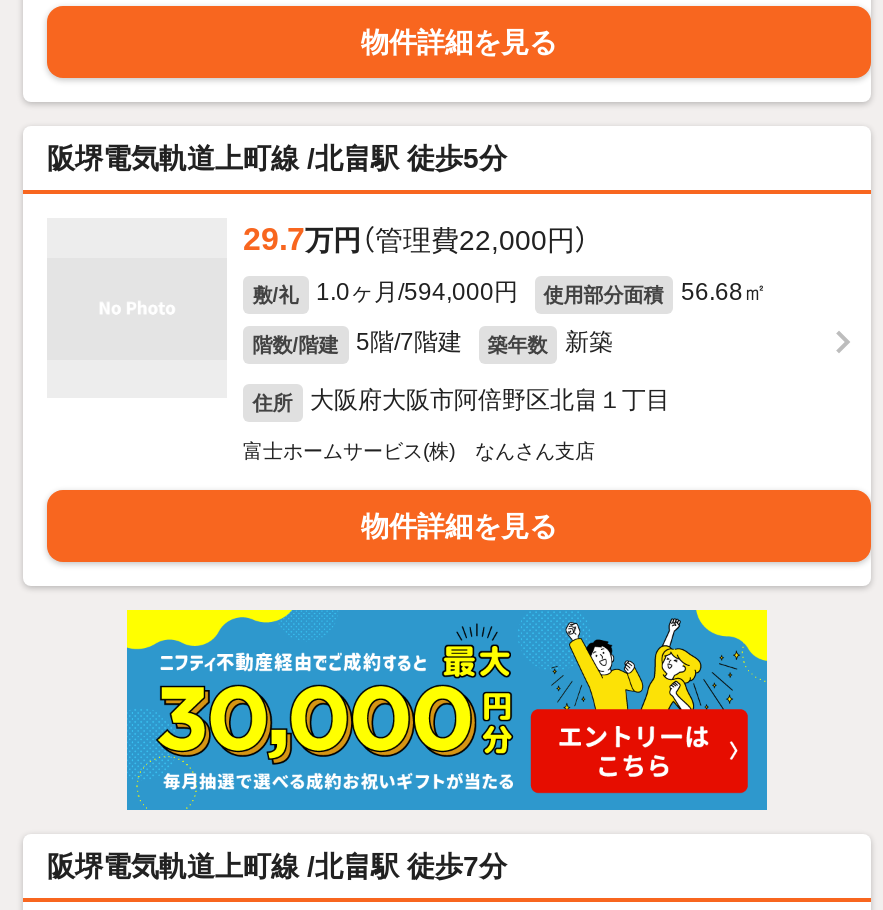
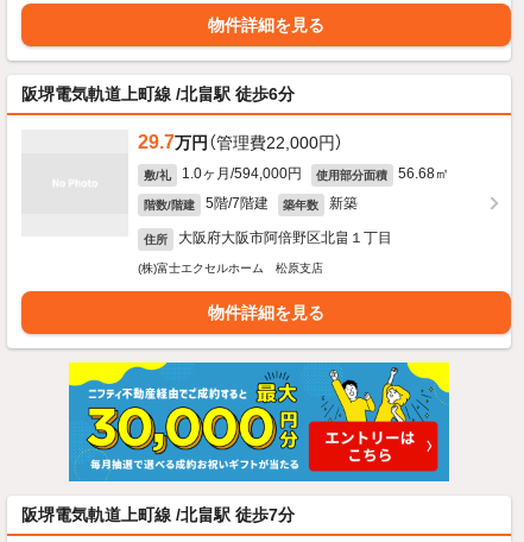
[47,143,507,175] 阪堺電気軌道上町線 /北畠駅 徒歩5分 -> [21,85,295,104] 阪堺電気軌道上町線 /北畠駅 徒歩6分
[243,441,595,463] 富士ホームサービス(株) なんさん支店 -> [138,262,323,275] (株)富士エクセルホーム 松原支店

